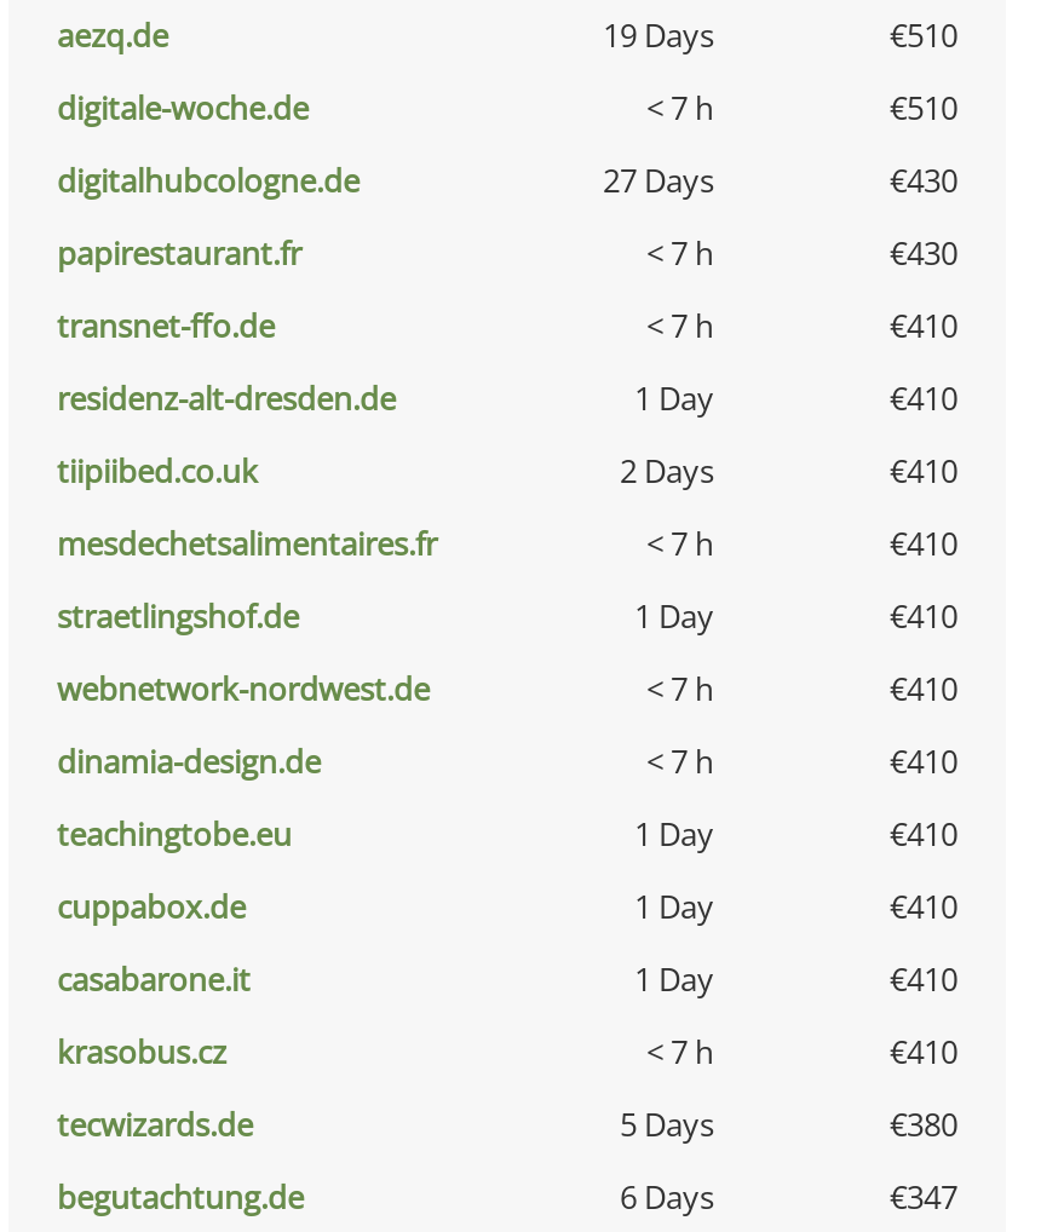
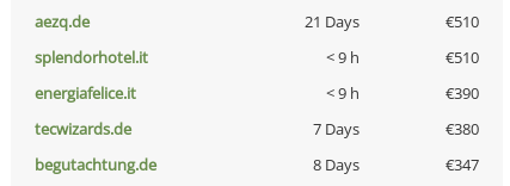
[603,13,714,57] 19 Days -> [304,11,359,32] 21 Days
[57,86,714,129] digitale-woche.de | < 7 h -> [35,46,359,68] splendorhotel.it | < 9 h
[57,159,957,1073] digitalhubcologne.de | 27 Days | €430 | papirestaurant.fr | < 7 h | €430 | transnet-ffo.de | < 7 h | €410 | residenz-alt-dresden.de | 1 Day | €410 | tiipiibed.co.uk | 2 Days | €410 | mesdechetsalimentaires.fr | < 7 h | €410 | straetlingshof.de | 1 Day | €410 | webnetwork-nordwest.de | < 7 h | €410 | dinamia-design.de | < 7 h | €410 | teachingtobe.eu | 1 Day | €410 | cuppabox.de | 1 Day | €410 | casabarone.it | 1 Day | €410 | krasobus.cz | < 7 h | €410 -> [35,82,479,104] energiafelice.it | < 9 h | €390
[620,1103,714,1146] 5 Days -> [312,118,359,139] 7 Days
[620,1175,714,1219] 6 Days -> [312,154,359,175] 8 Days

